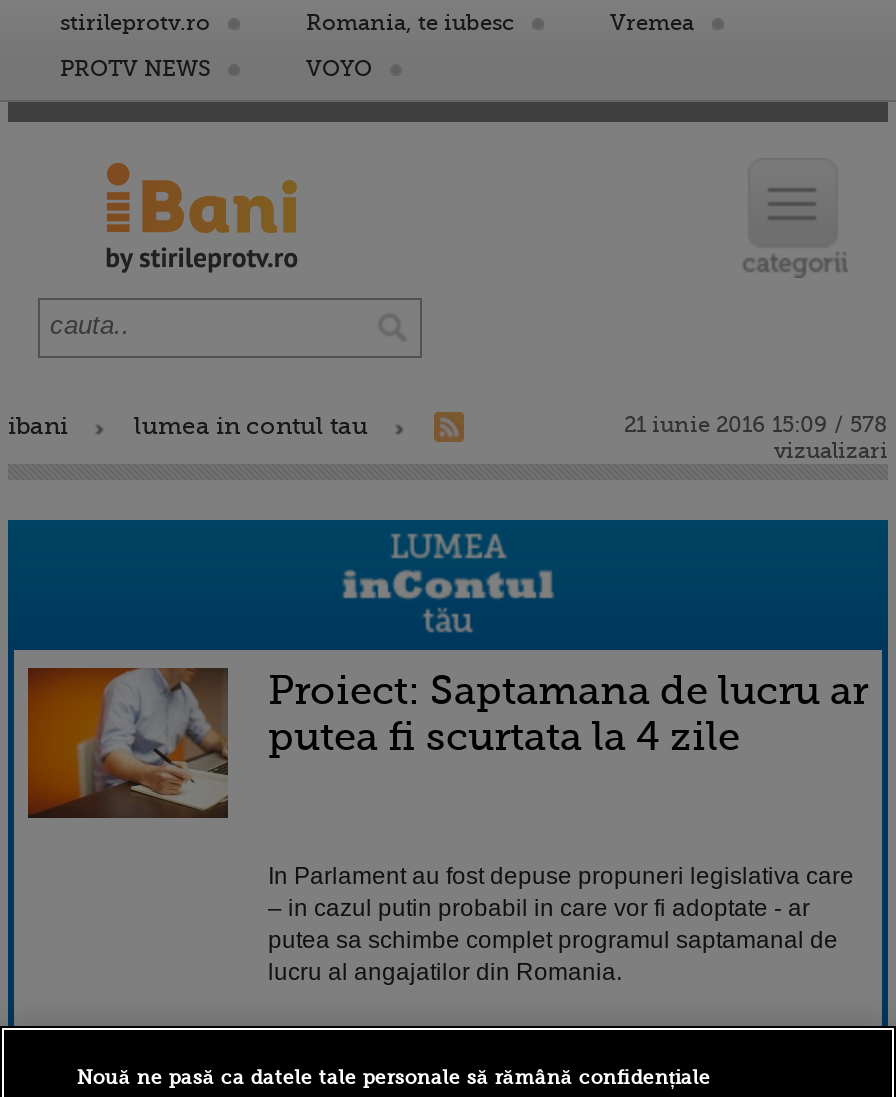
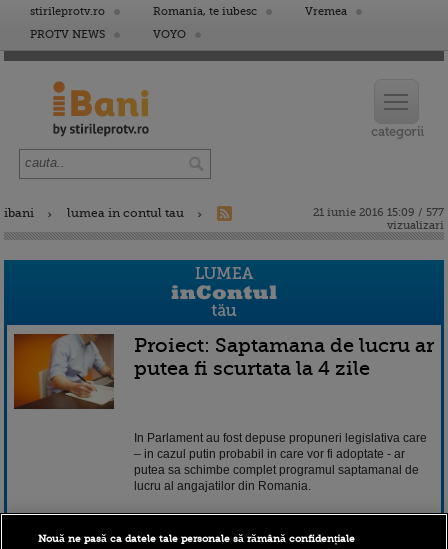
[624,412,888,438] 21 iunie 2016 15:09 / 578 -> [313,206,444,219] 21 iunie 2016 15:09 / 577

